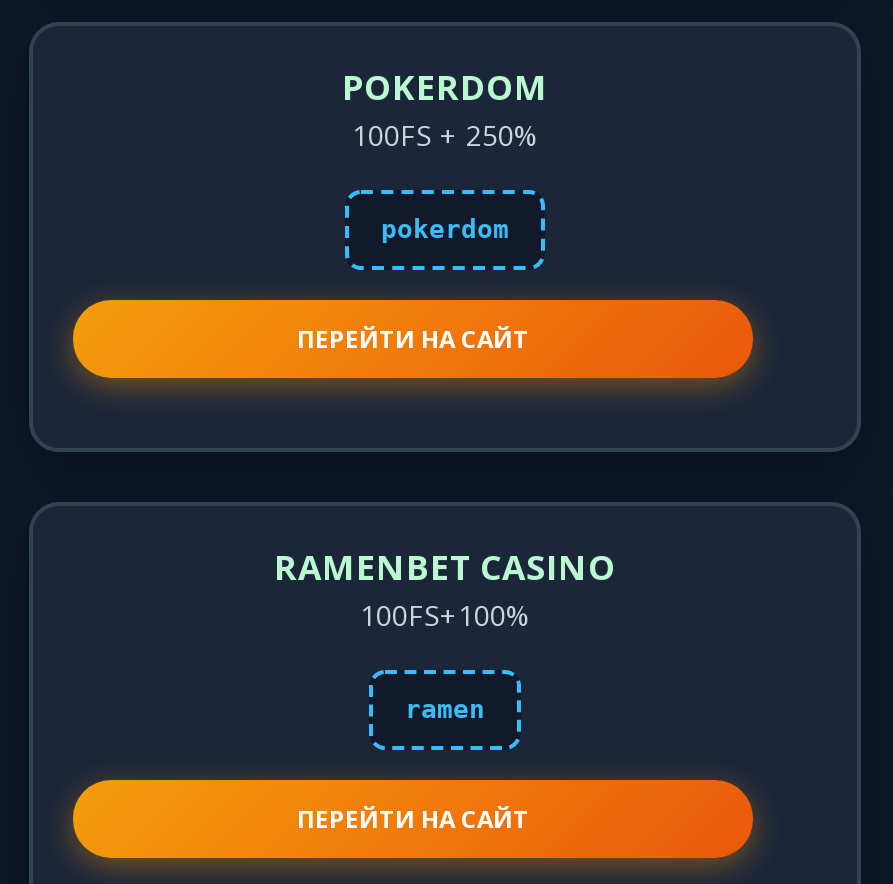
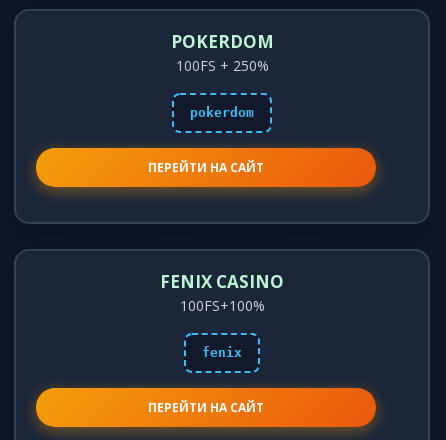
[274,544,616,590] RAMENBET CASINO -> [160,270,284,293] FENIX CASINO
[405,694,485,724] ramen -> [202,345,242,360] fenix

